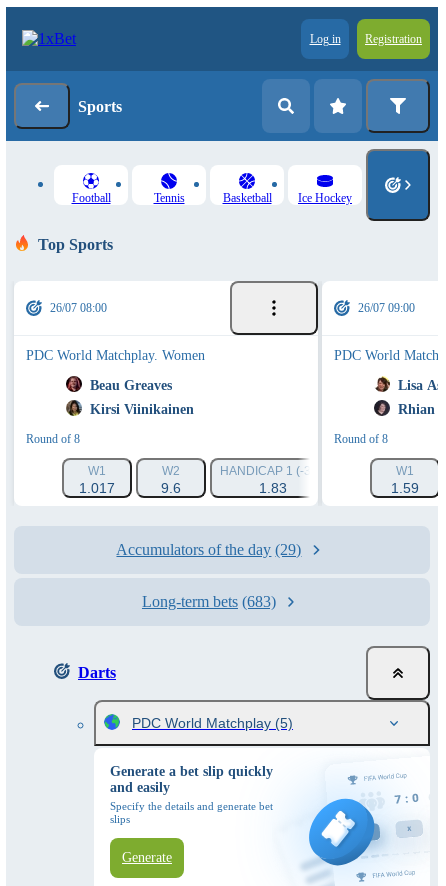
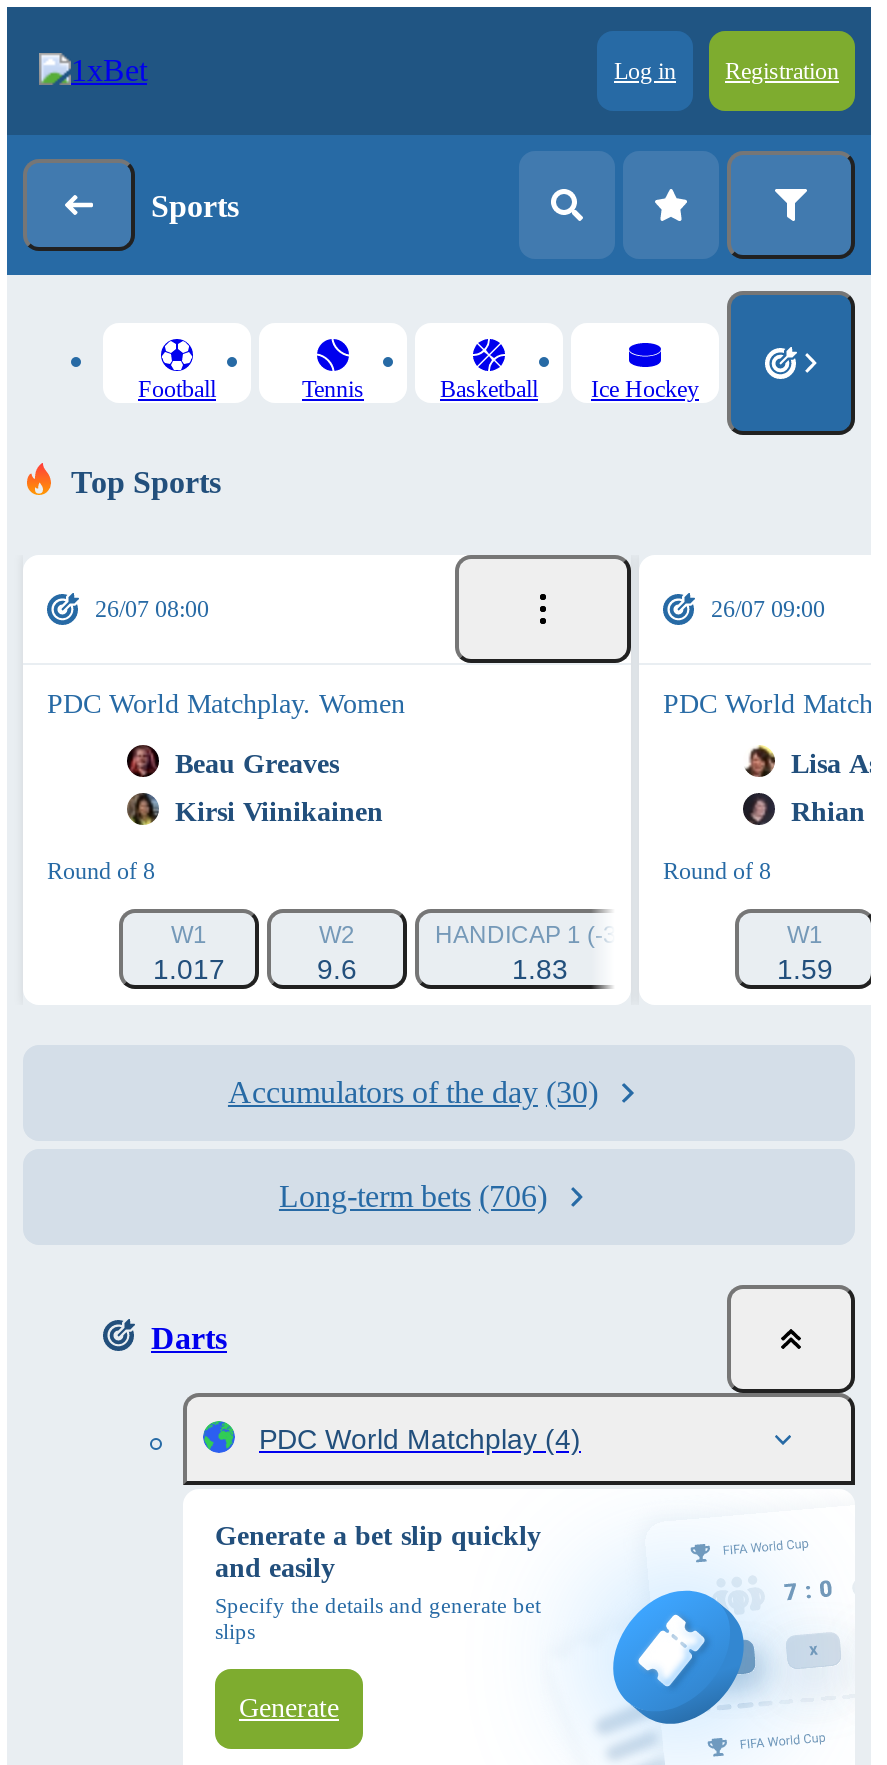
[116,541,301,558] Accumulators of the day (29) -> [228,1075,598,1109] Accumulators of the day (30)
[142,593,276,610] Long-term bets (683) -> [279,1179,547,1213] Long-term bets (706)
[132,715,293,731] PDC World Matchplay (5) -> [259,1423,581,1455] PDC World Matchplay (4)

